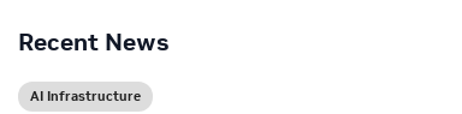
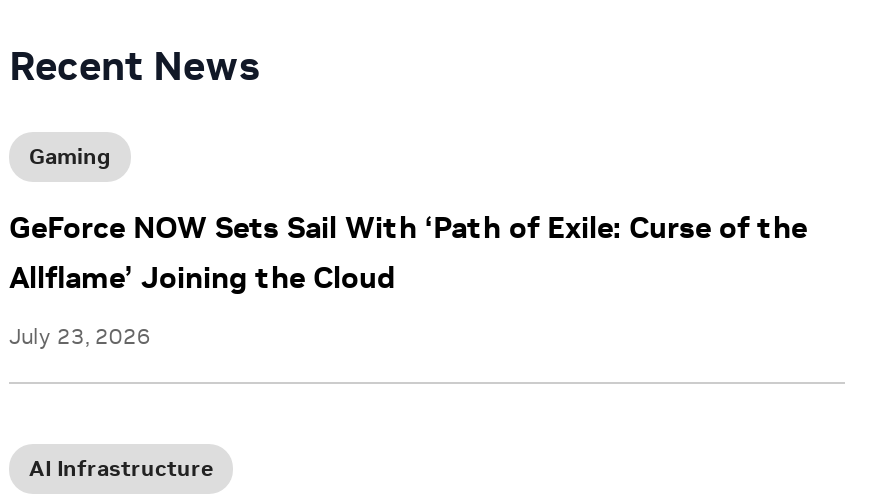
none -> [9,141,807,349] Gaming | GeForce NOW Sets Sail With ‘Path of Exile: Curse of the | Allflame’ Joining the Cloud | July 23, 2026

